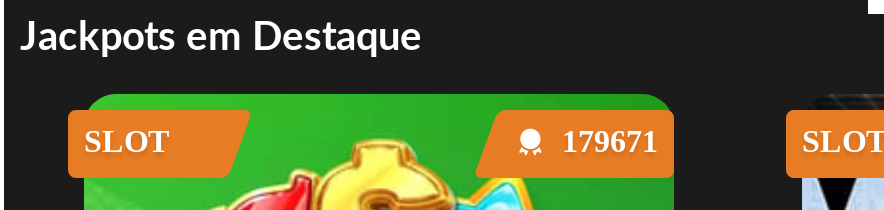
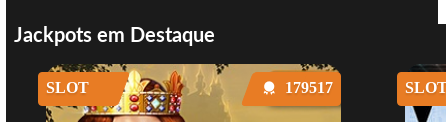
[562,124,658,158] 179671 -> [285,79,333,96] 179517

